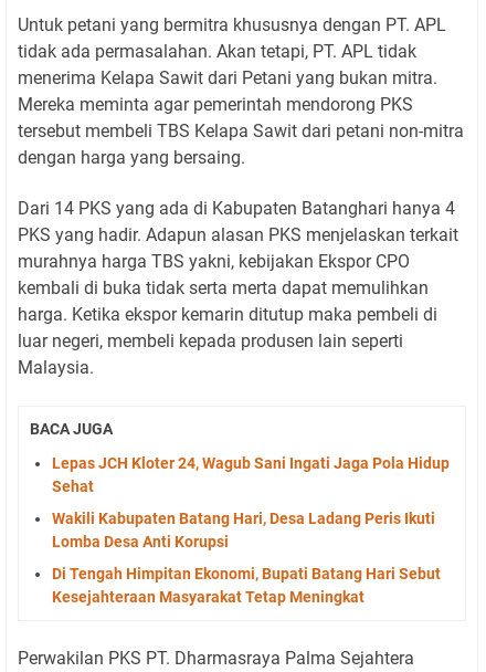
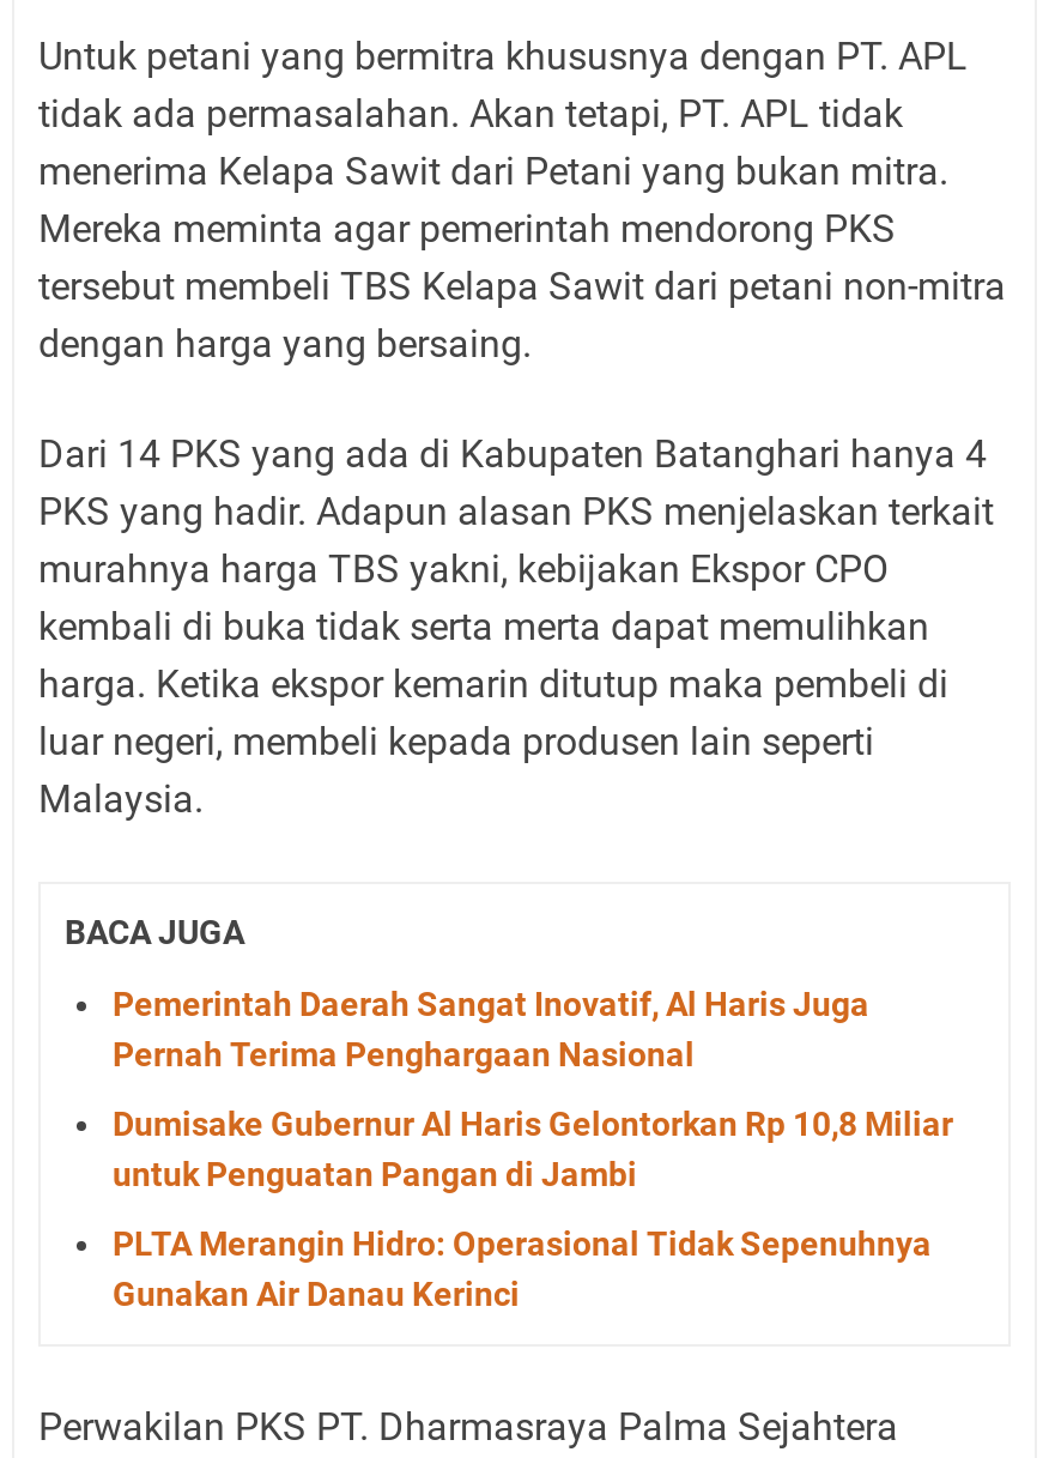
[52,454,450,495] Lepas JCH Kloter 24, Wagub Sani Ingati Jaga Pola Hidup | Sehat -> [113,985,869,1074] Pemerintah Daerah Sangat Inovatif, Al Haris Juga | Pernah Terima Penghargaan Nasional
[52,509,435,550] Wakili Kabupaten Batang Hari, Desa Ladang Peris Ikuti | Lomba Desa Anti Korupsi -> [113,1105,953,1193] Dumisake Gubernur Al Haris Gelontorkan Rp 10,8 Miliar | untuk Penguatan Pangan di Jambi
[52,564,441,605] Di Tengah Himpitan Ekonomi, Bupati Batang Hari Sebut | Kesejahteraan Masyarakat Tetap Meningkat -> [113,1225,932,1313] PLTA Merangin Hidro: Operasional Tidak Sepenuhnya | Gunakan Air Danau Kerinci

